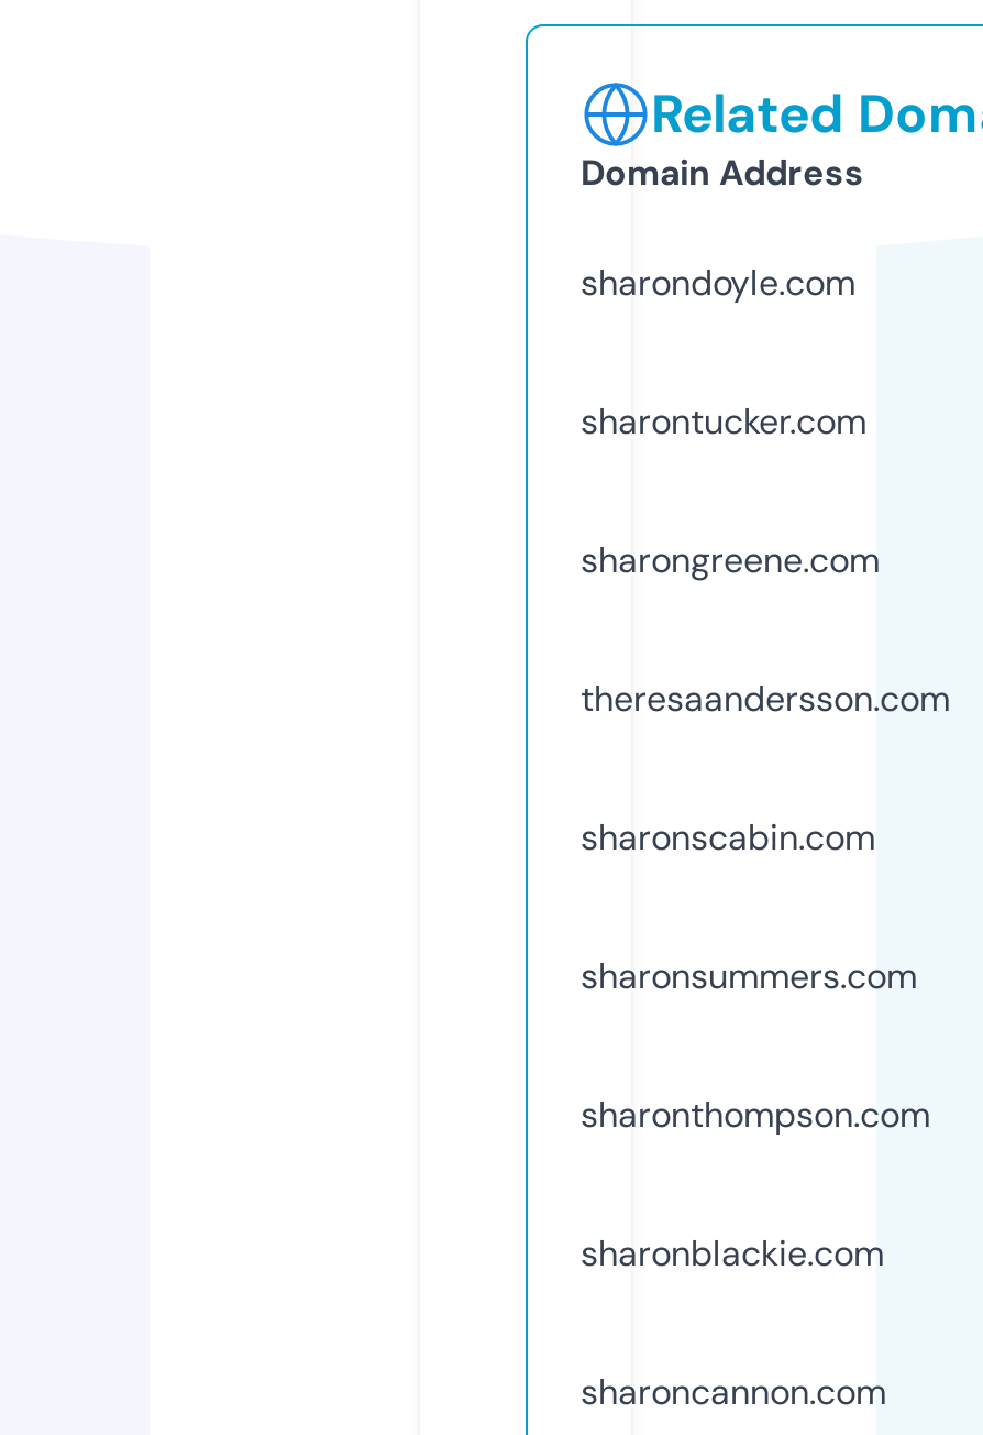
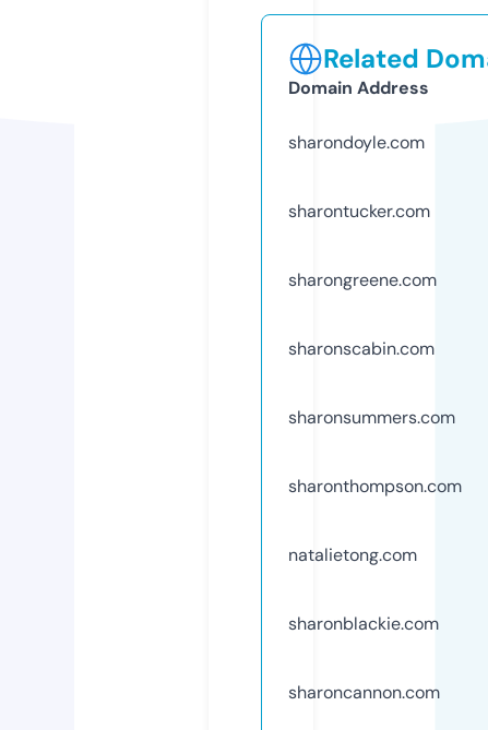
[581,675,950,721] theresaandersson.com -> none
moved [581,814,930,1137] -> [288,337,462,497]: sharonscabin.com | sharonsummers.com | sharonthompson.com
none -> [288,543,417,566] natalietong.com

